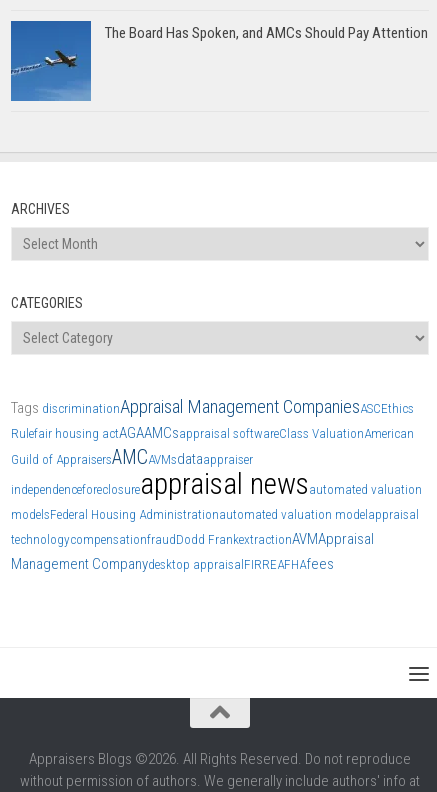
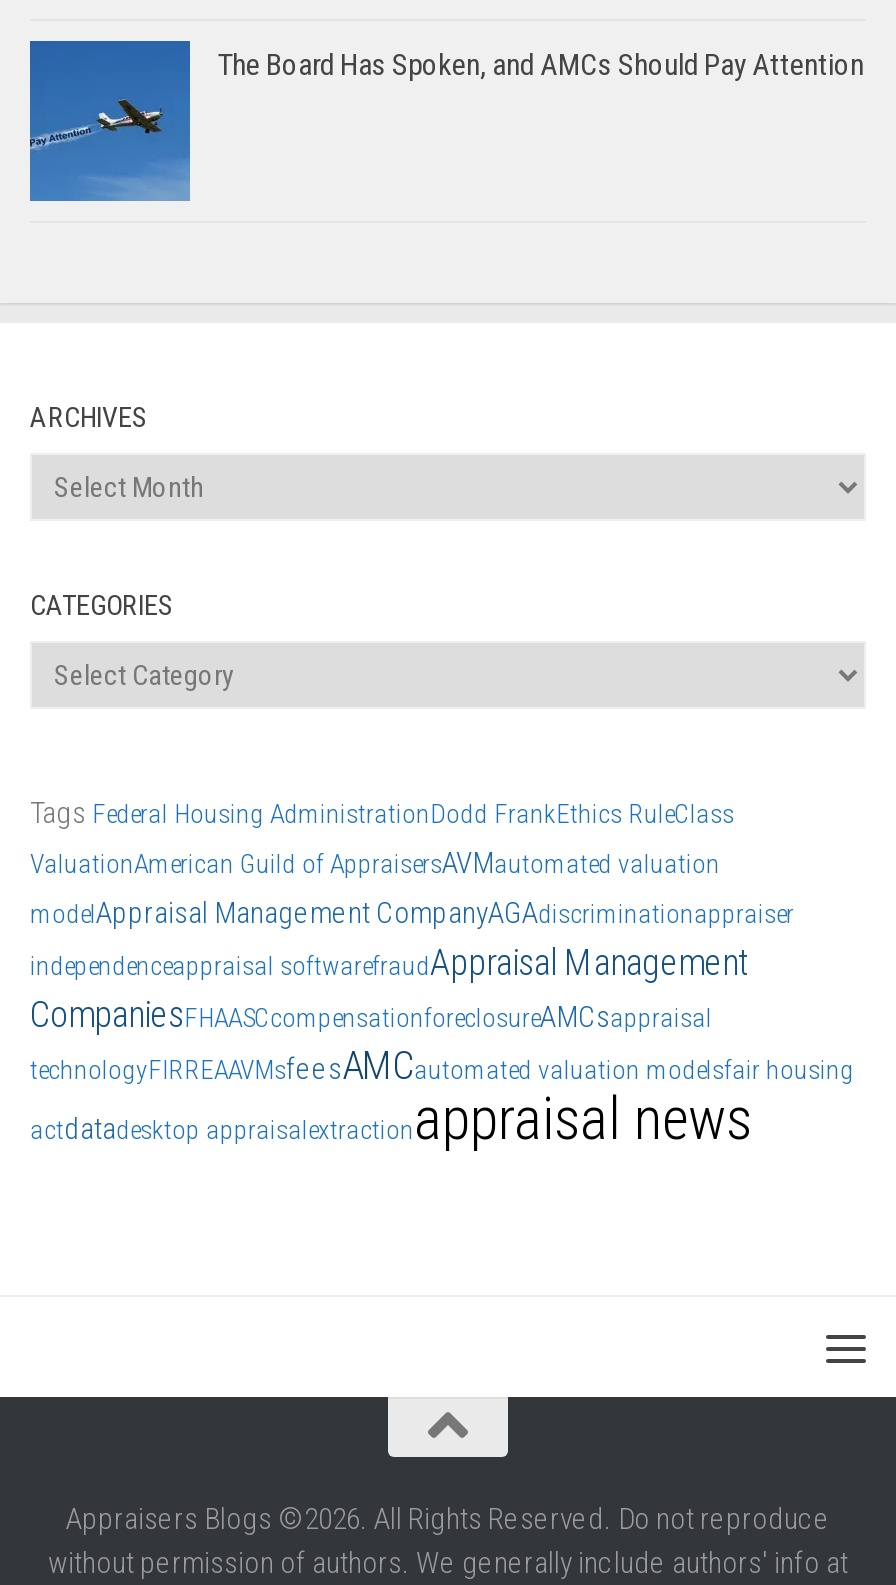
[11,396,422,573] Tags discriminationAppraisal Management CompaniesASCEthics | Rulefair housing actAGAAMCsappraisal softwareClass ValuationAmerican | Guild of AppraisersAMCAVMsdataappraiser | independenceforeclosureappraisal newsautomated valuation | modelsFederal Housing Administrationautomated valuation modelappraisal | technologycompensationfraudDodd FrankextractionAVMAppraisal | Management Companydesktop appraisalFIRREAFHAfees -> [30,795,854,1153] Tags Federal Housing AdministrationDodd FrankEthics RuleClass | ValuationAmerican Guild of AppraisersAVMautomated valuation | modelAppraisal Management CompanyAGAdiscriminationappraiser | independenceappraisal softwarefraudAppraisal Management | CompaniesFHAASCcompensationforeclosureAMCsappraisal | technologyFIRREAAVMsfeesAMCautomated valuation modelsfair housing | actdatadesktop appraisalextractionappraisal news

